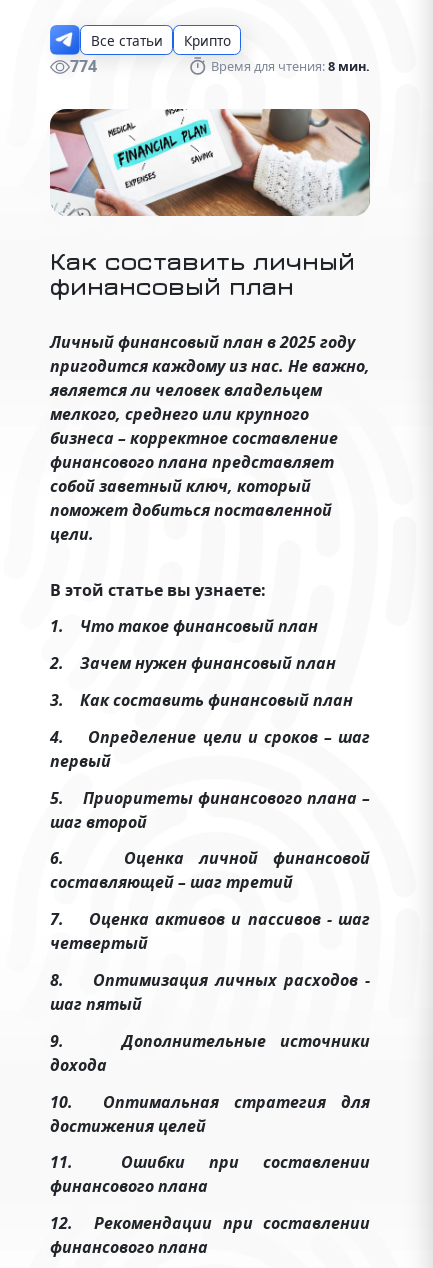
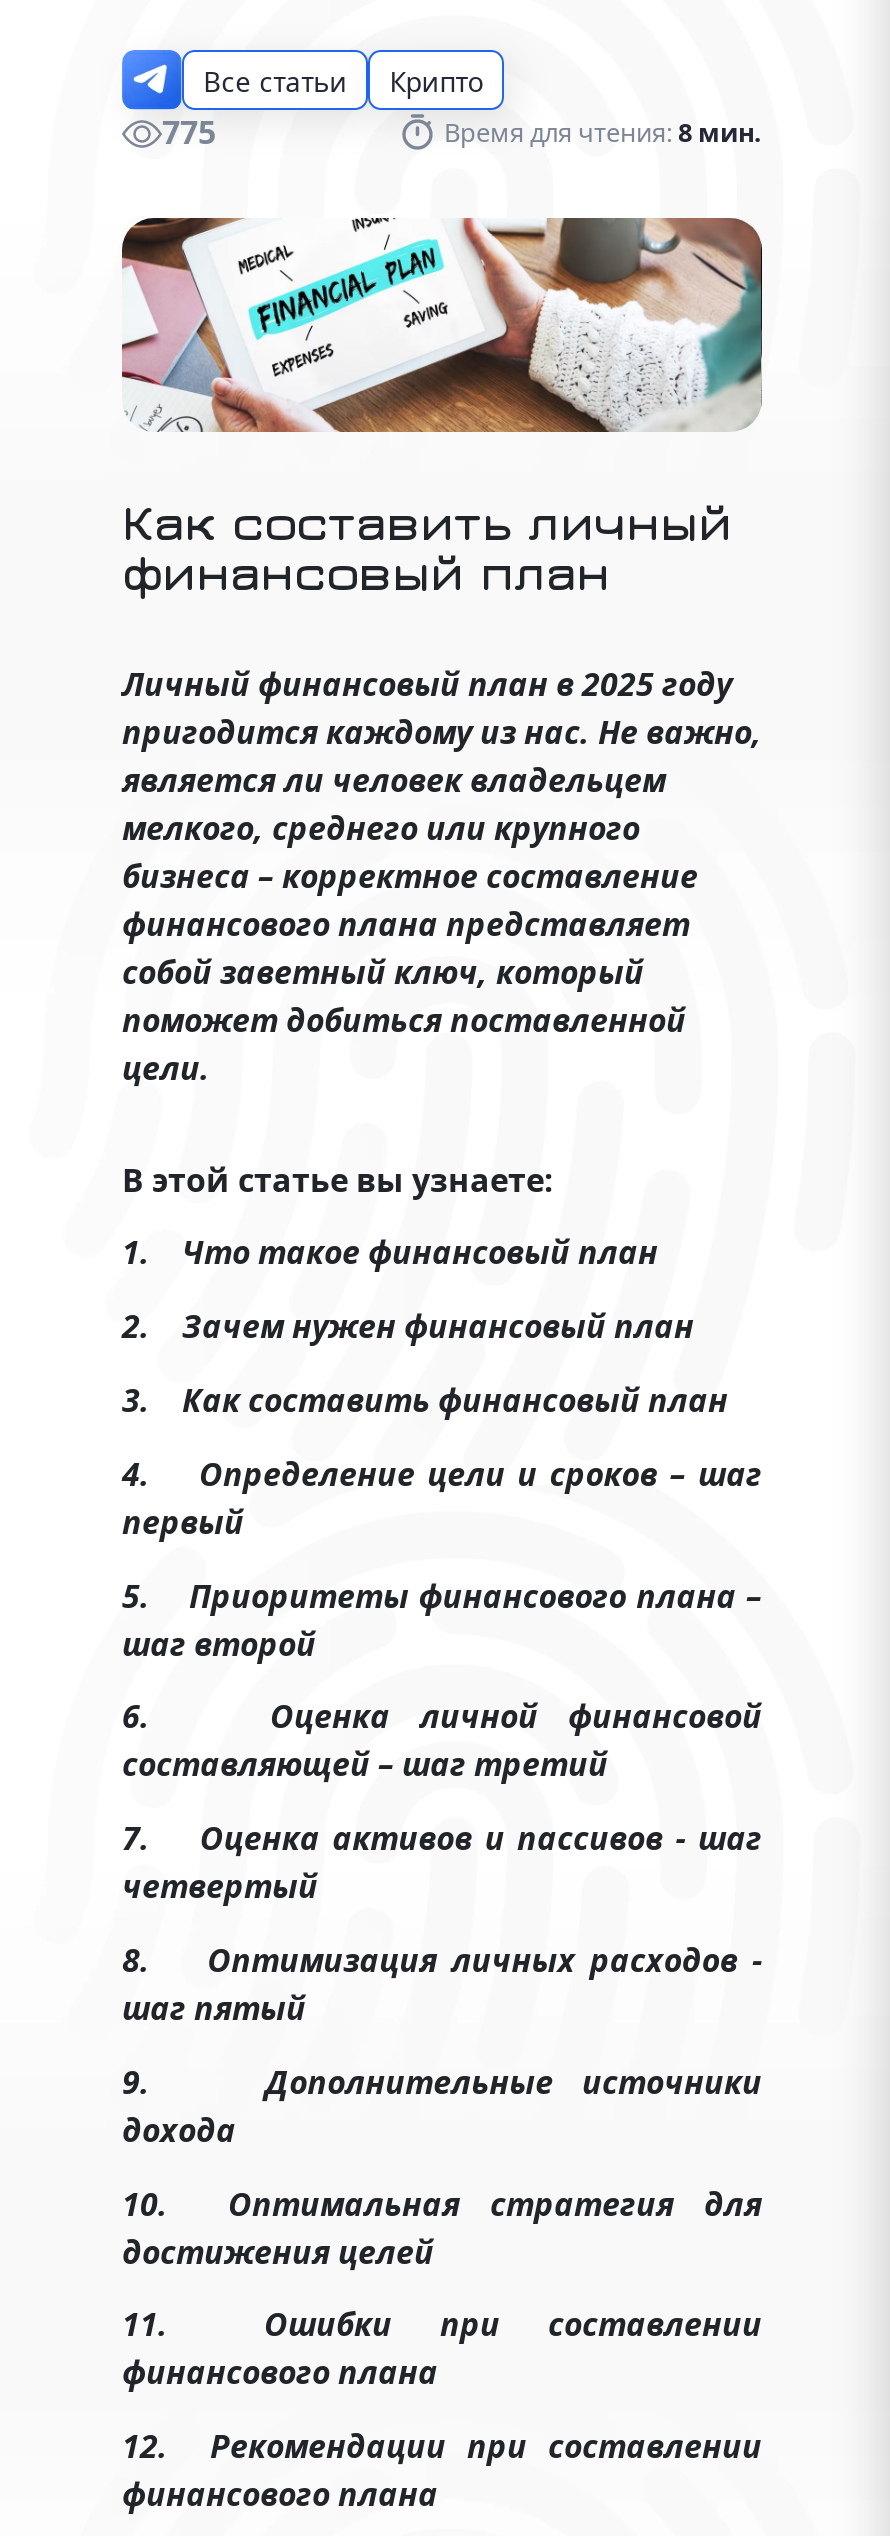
[70,55,97,77] 774 -> [162,109,216,153] 775

